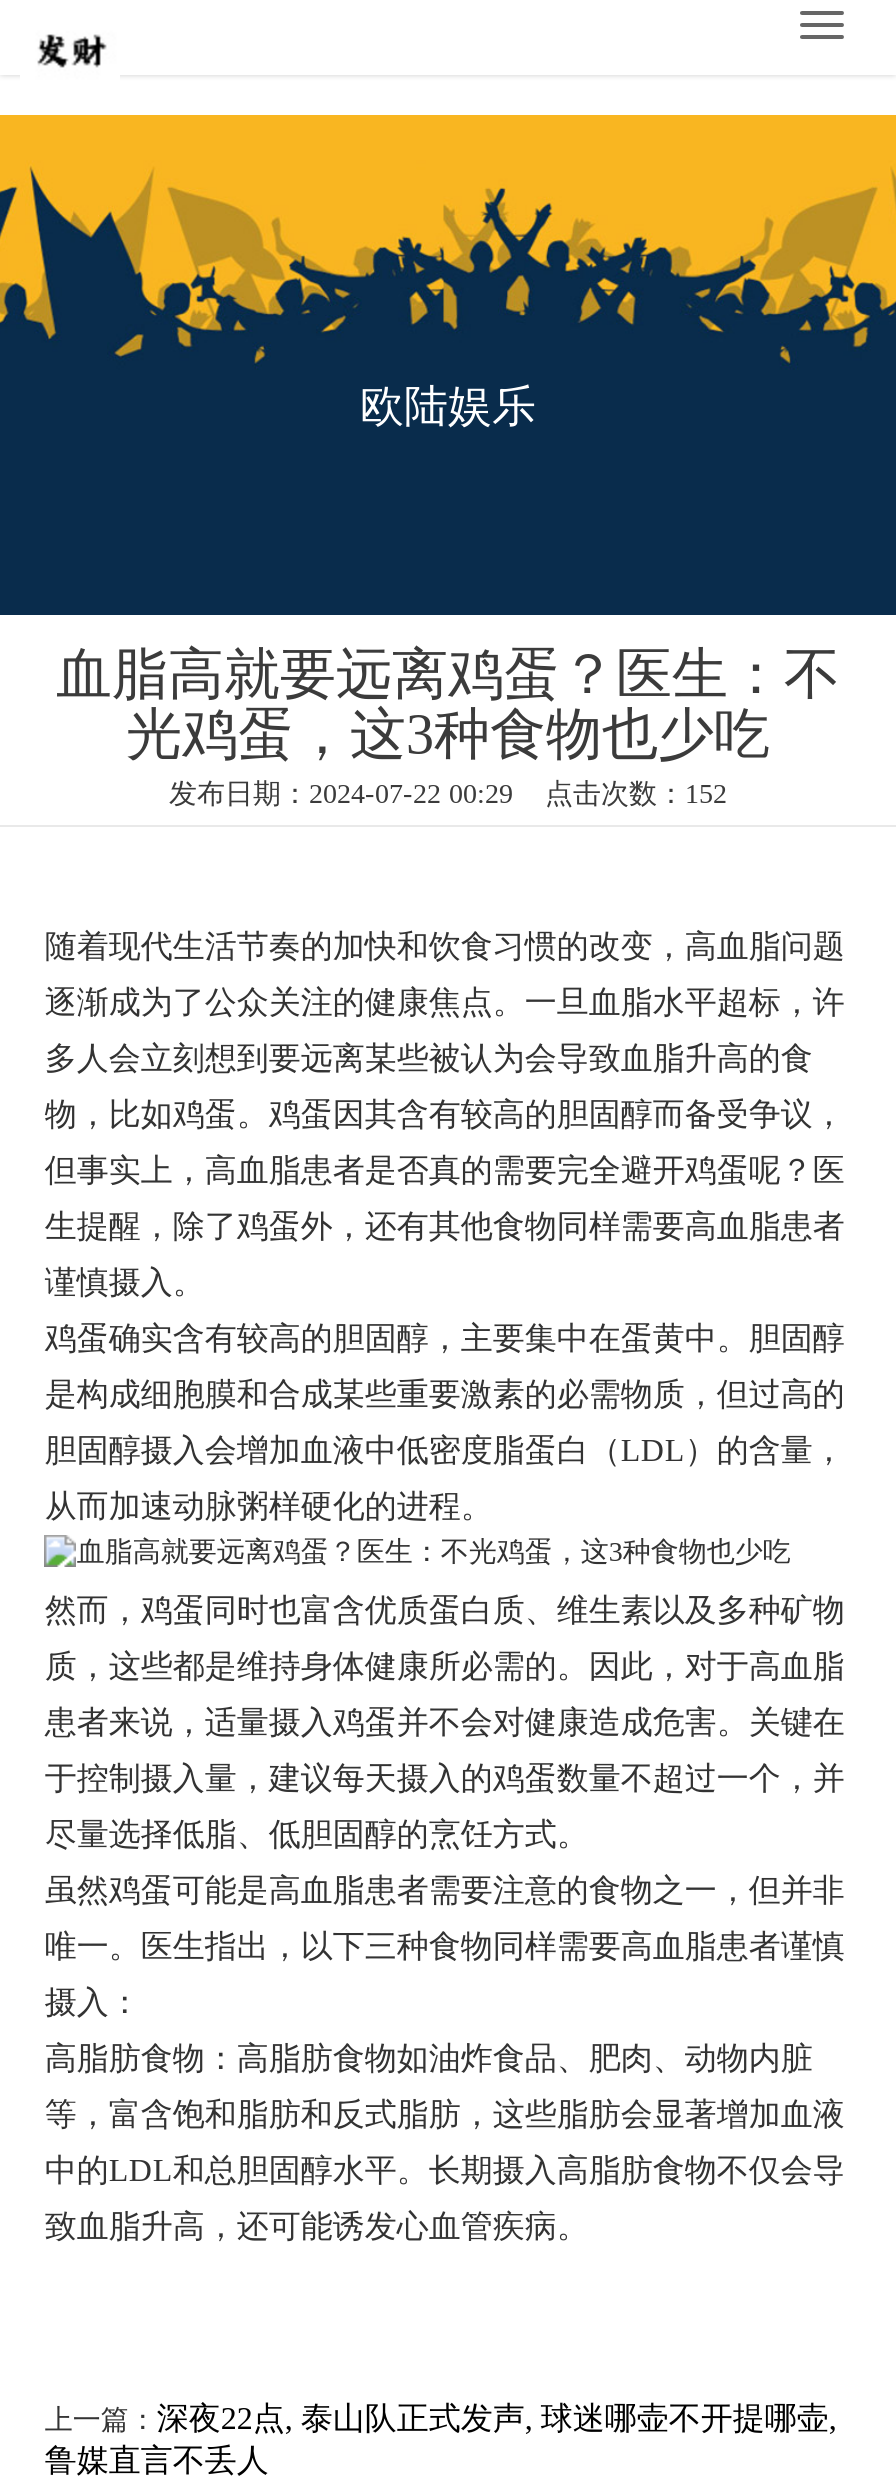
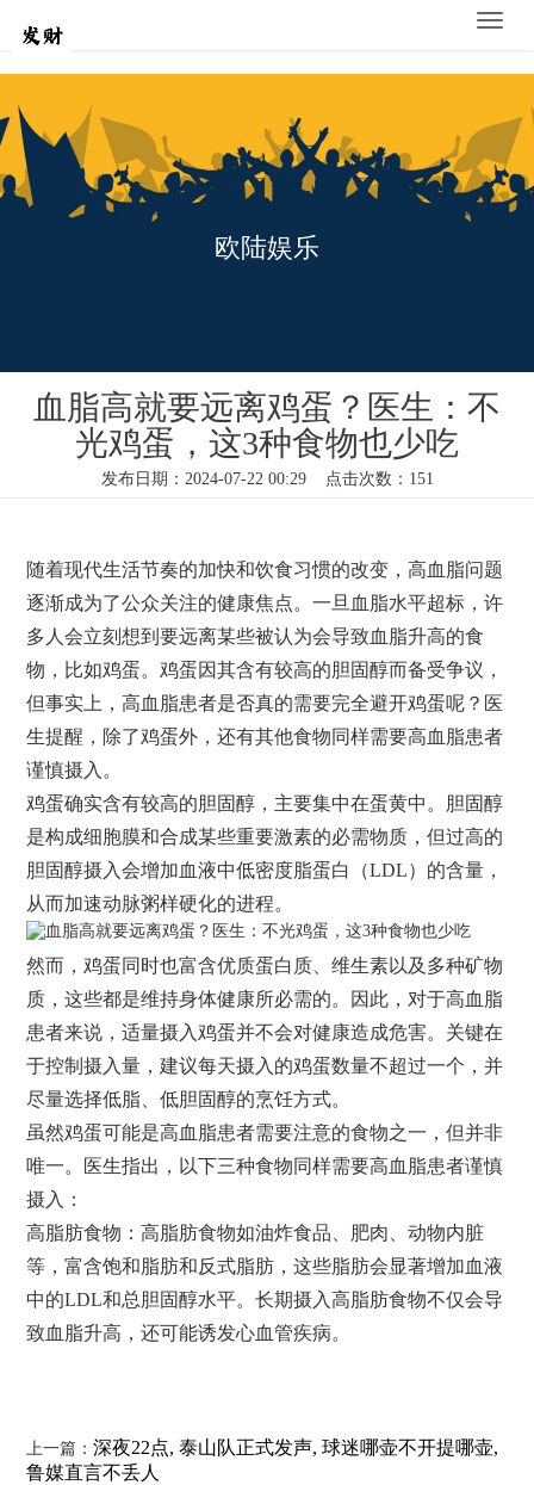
[169,779,727,809] 发布日期：2024-07-22 00:29 点击次数：152 -> [101,470,433,488] 发布日期：2024-07-22 00:29 点击次数：151

